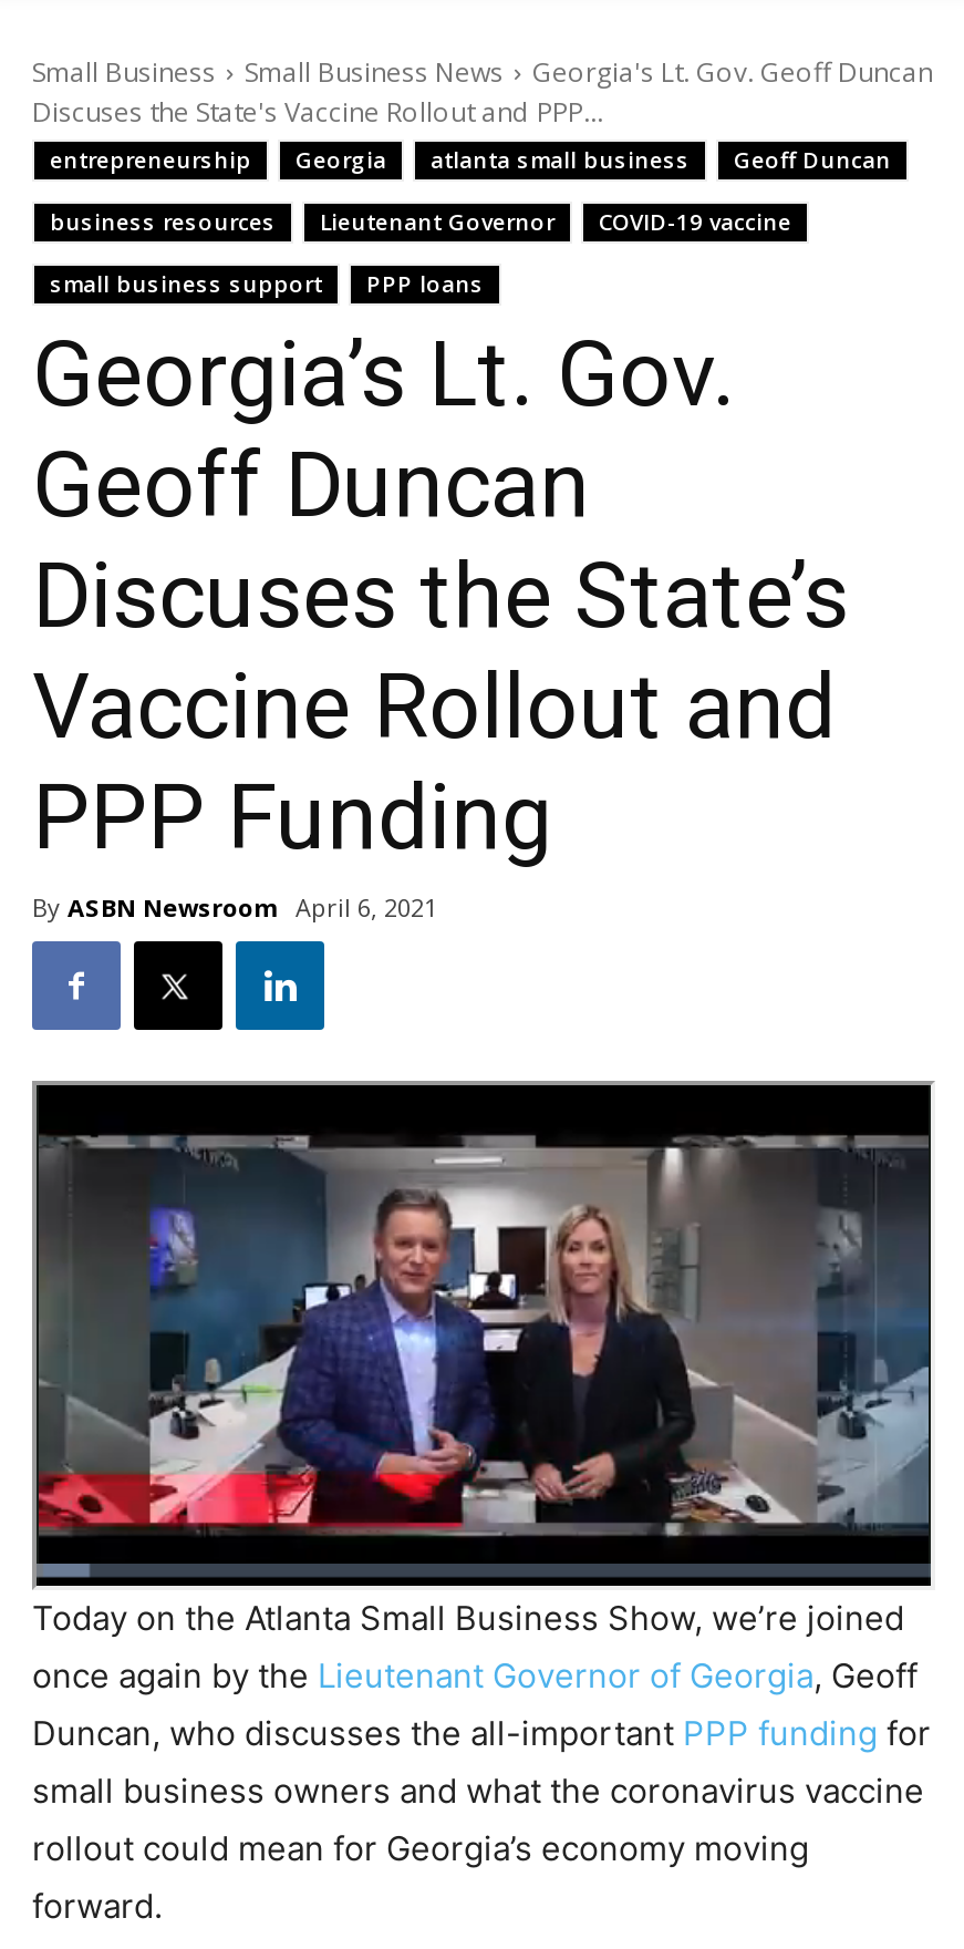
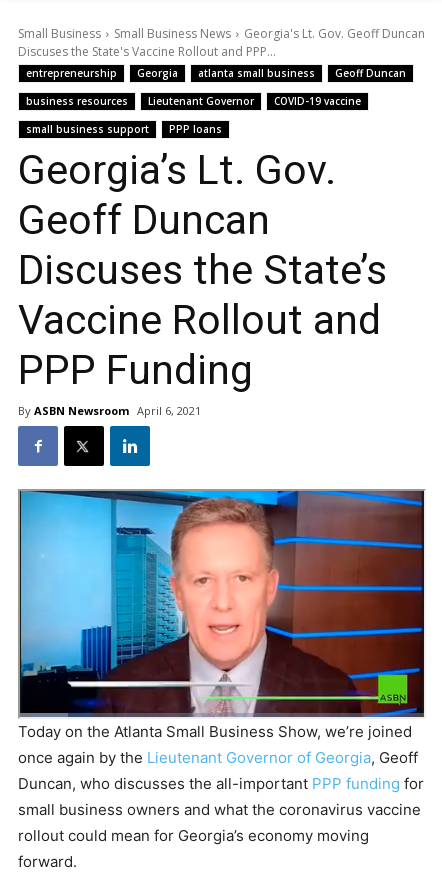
[34,1083,931,1588] [image] -> [20,490,424,718] [image]

